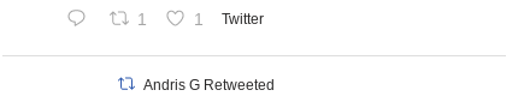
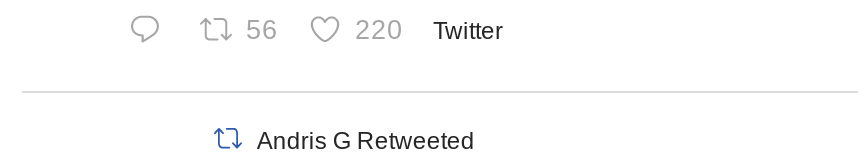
[137,10,203,28] 1 | 1 -> [246,16,403,46] 56 | 220

